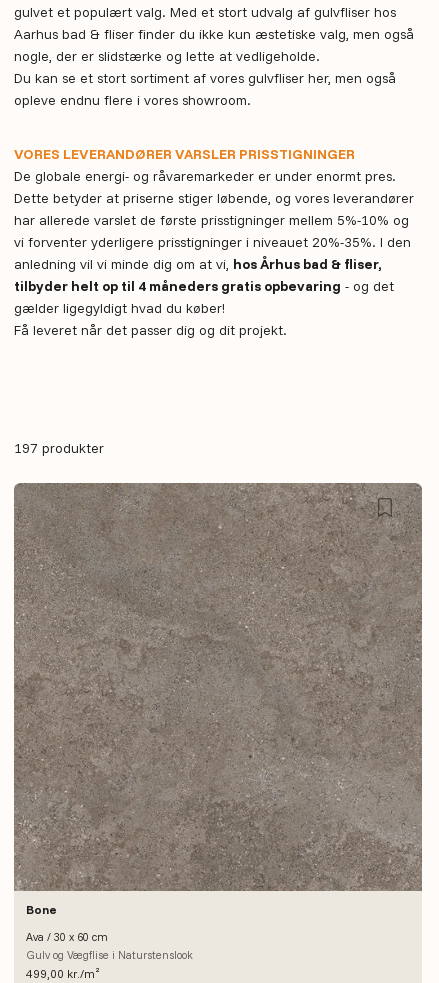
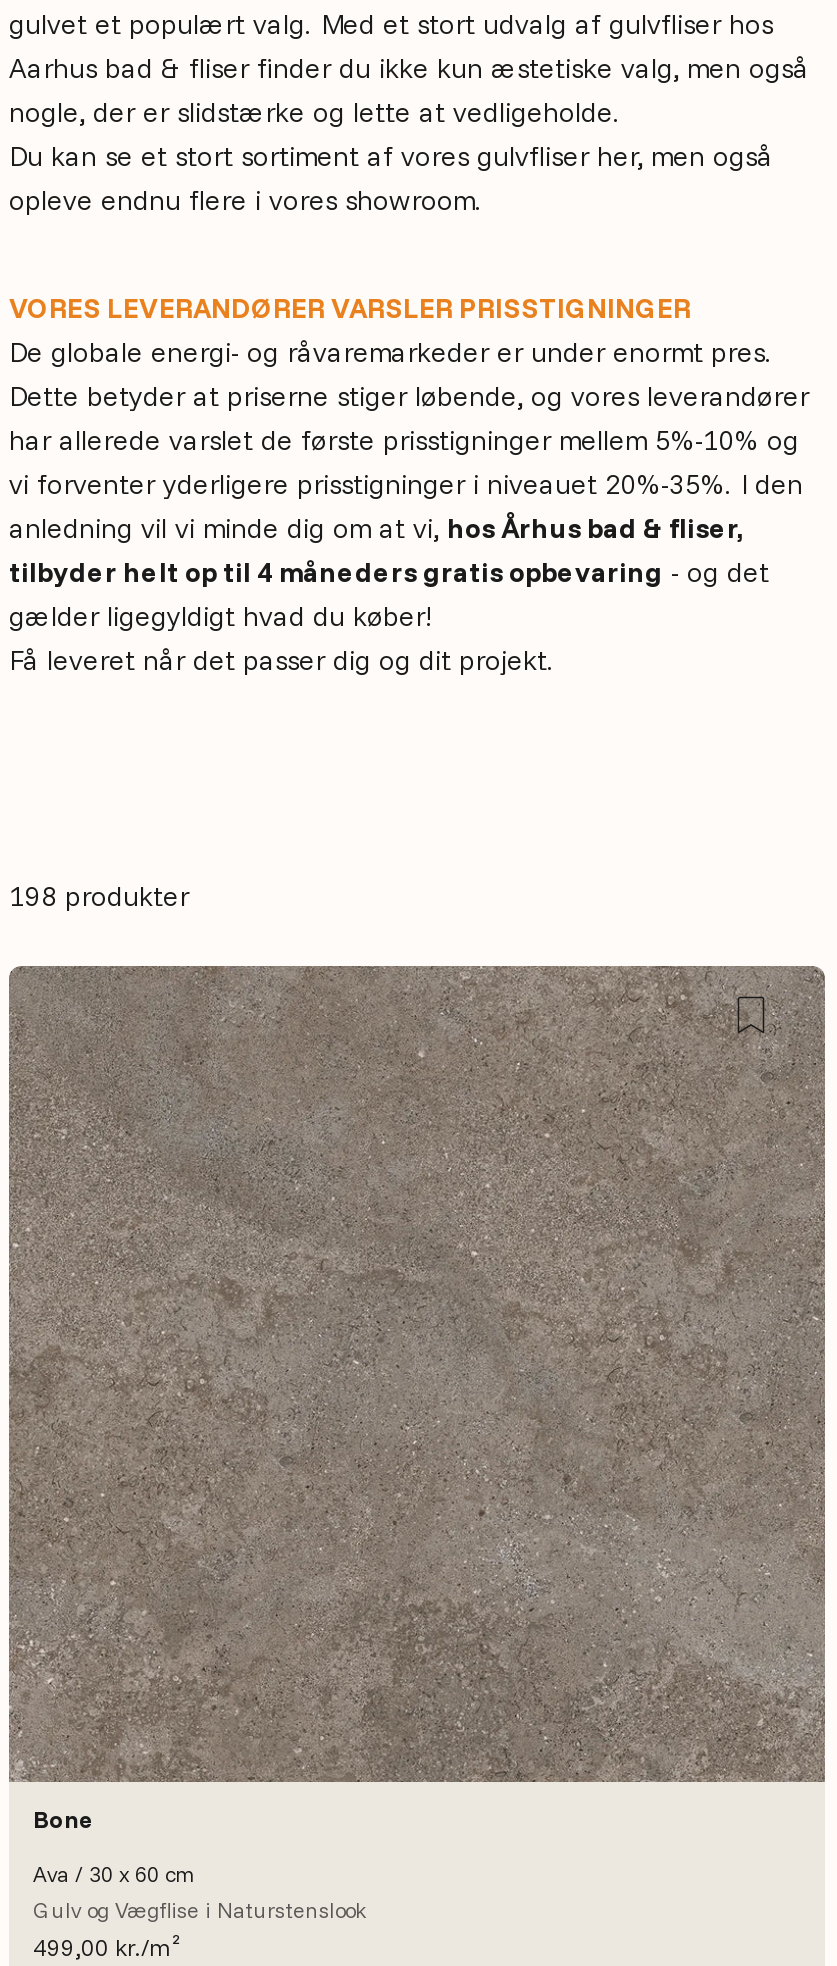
[14,439,104,457] 197 produkter -> [9,878,189,914] 198 produkter

